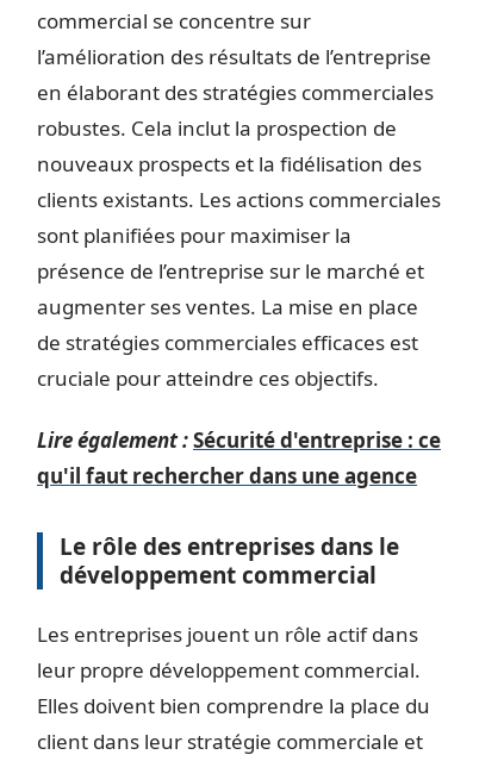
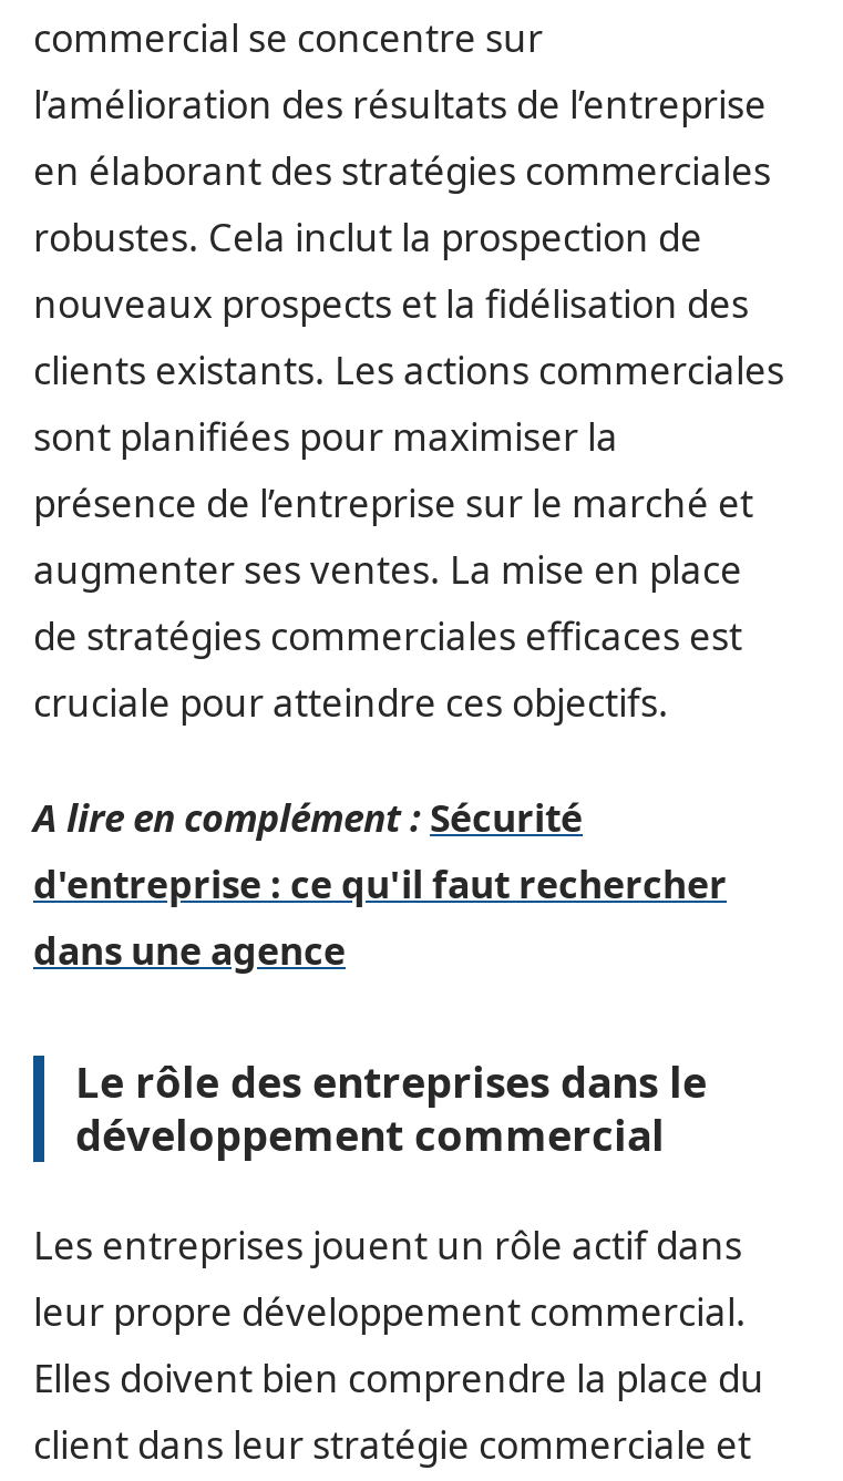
[37,426,441,489] Lire également : Sécurité d'entreprise : ce | qu'il faut rechercher dans une agence -> [33,792,727,976] A lire en complément : Sécurité | d'entreprise : ce qu'il faut rechercher | dans une agence

